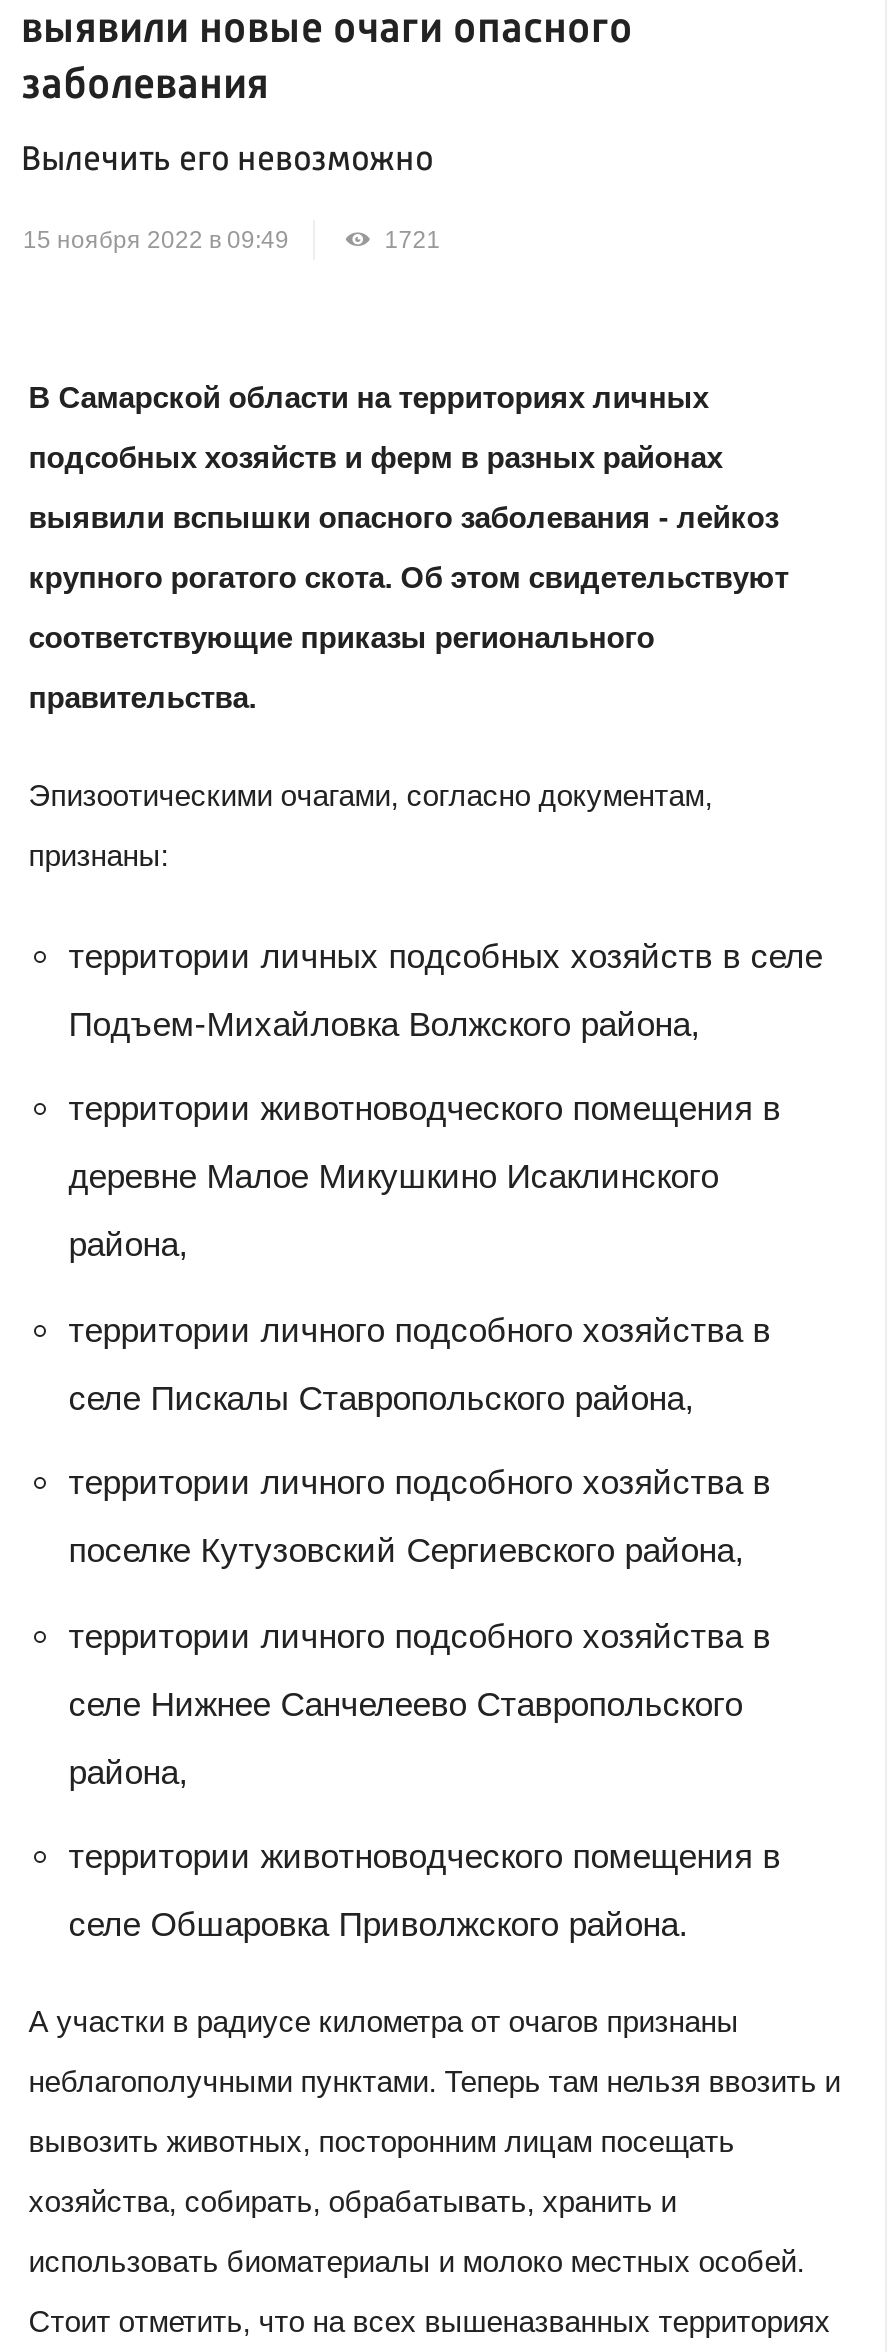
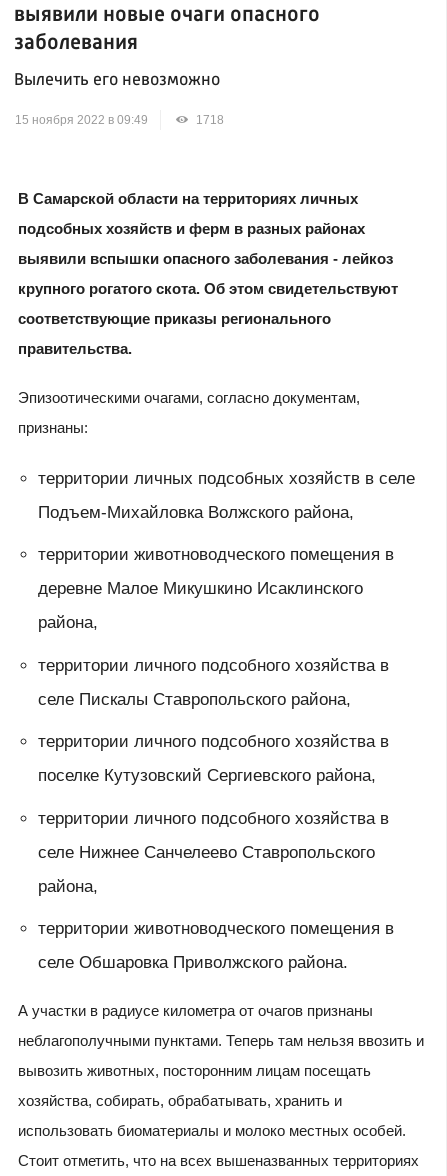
[378,227,440,255] 1721 -> [193,113,224,127] 1718

